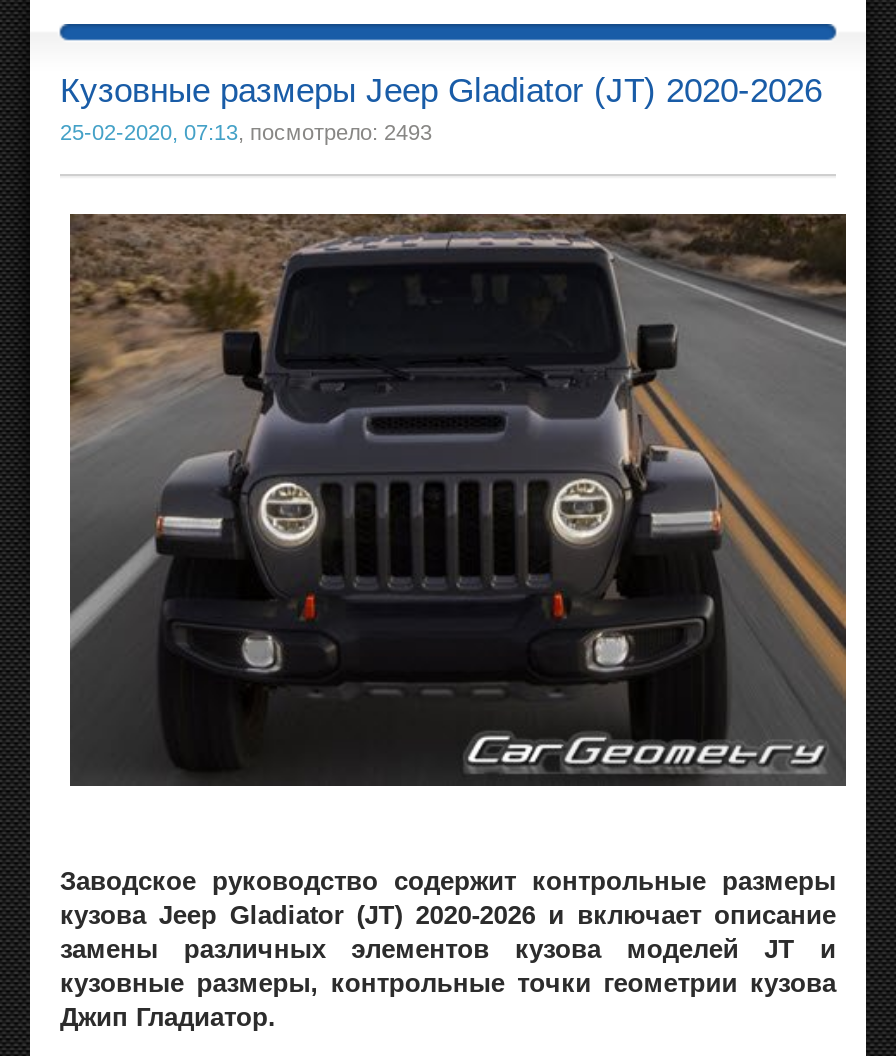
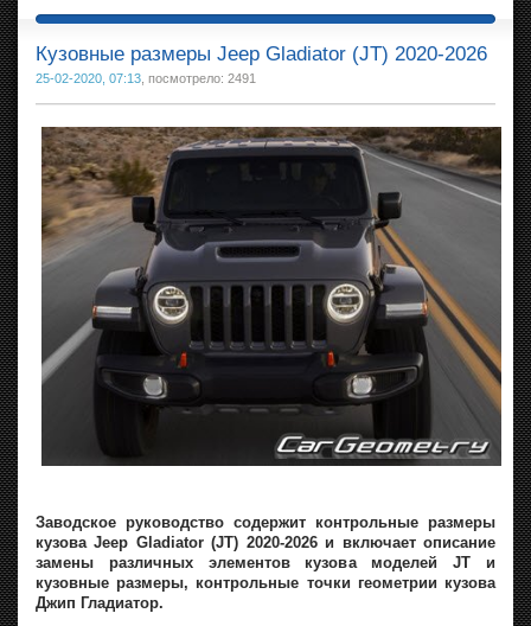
[60,120,432,144] 25-02-2020, 07:13, посмотрело: 2493 -> [36,71,256,85] 25-02-2020, 07:13, посмотрело: 2491

